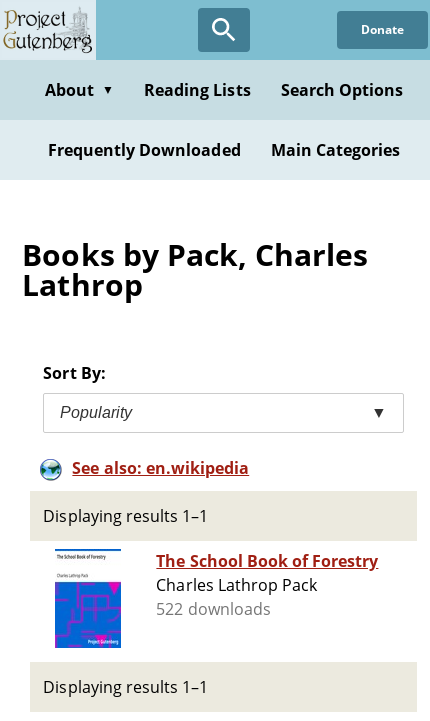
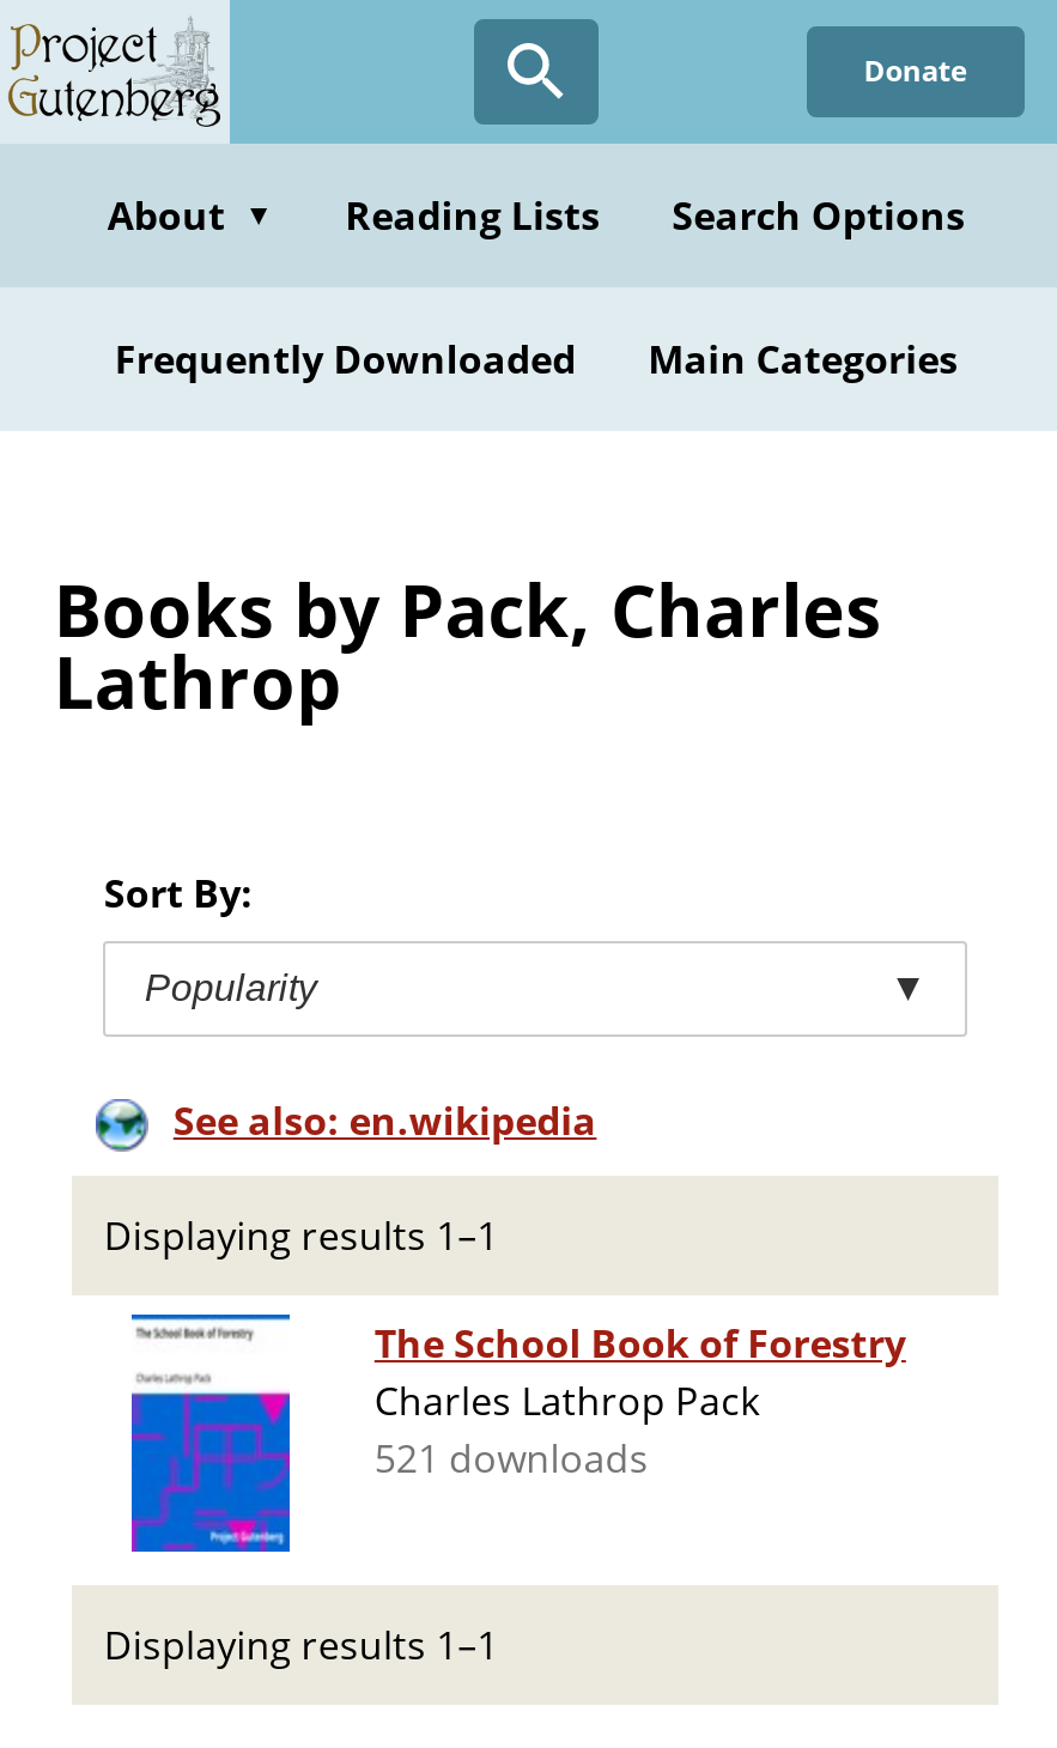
[156,598,271,620] 522 downloads -> [374,1432,649,1485] 521 downloads

